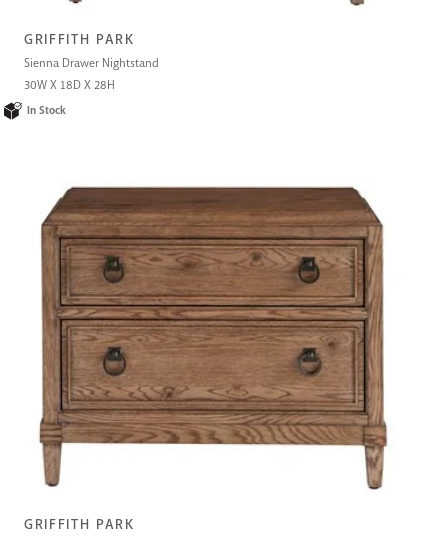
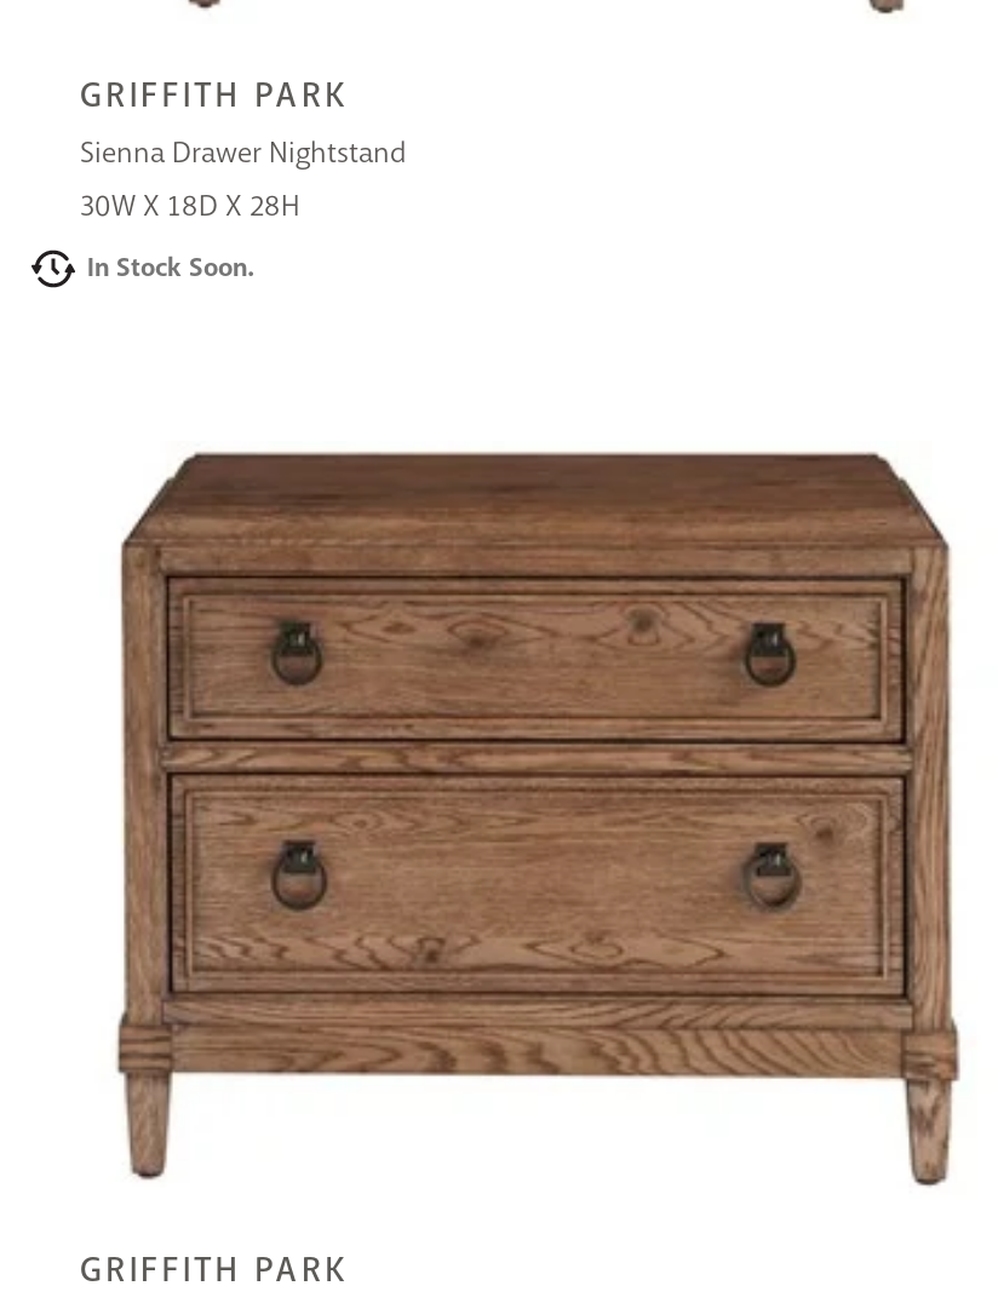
[27,103,66,118] In Stock -> [87,249,254,285] In Stock Soon.

